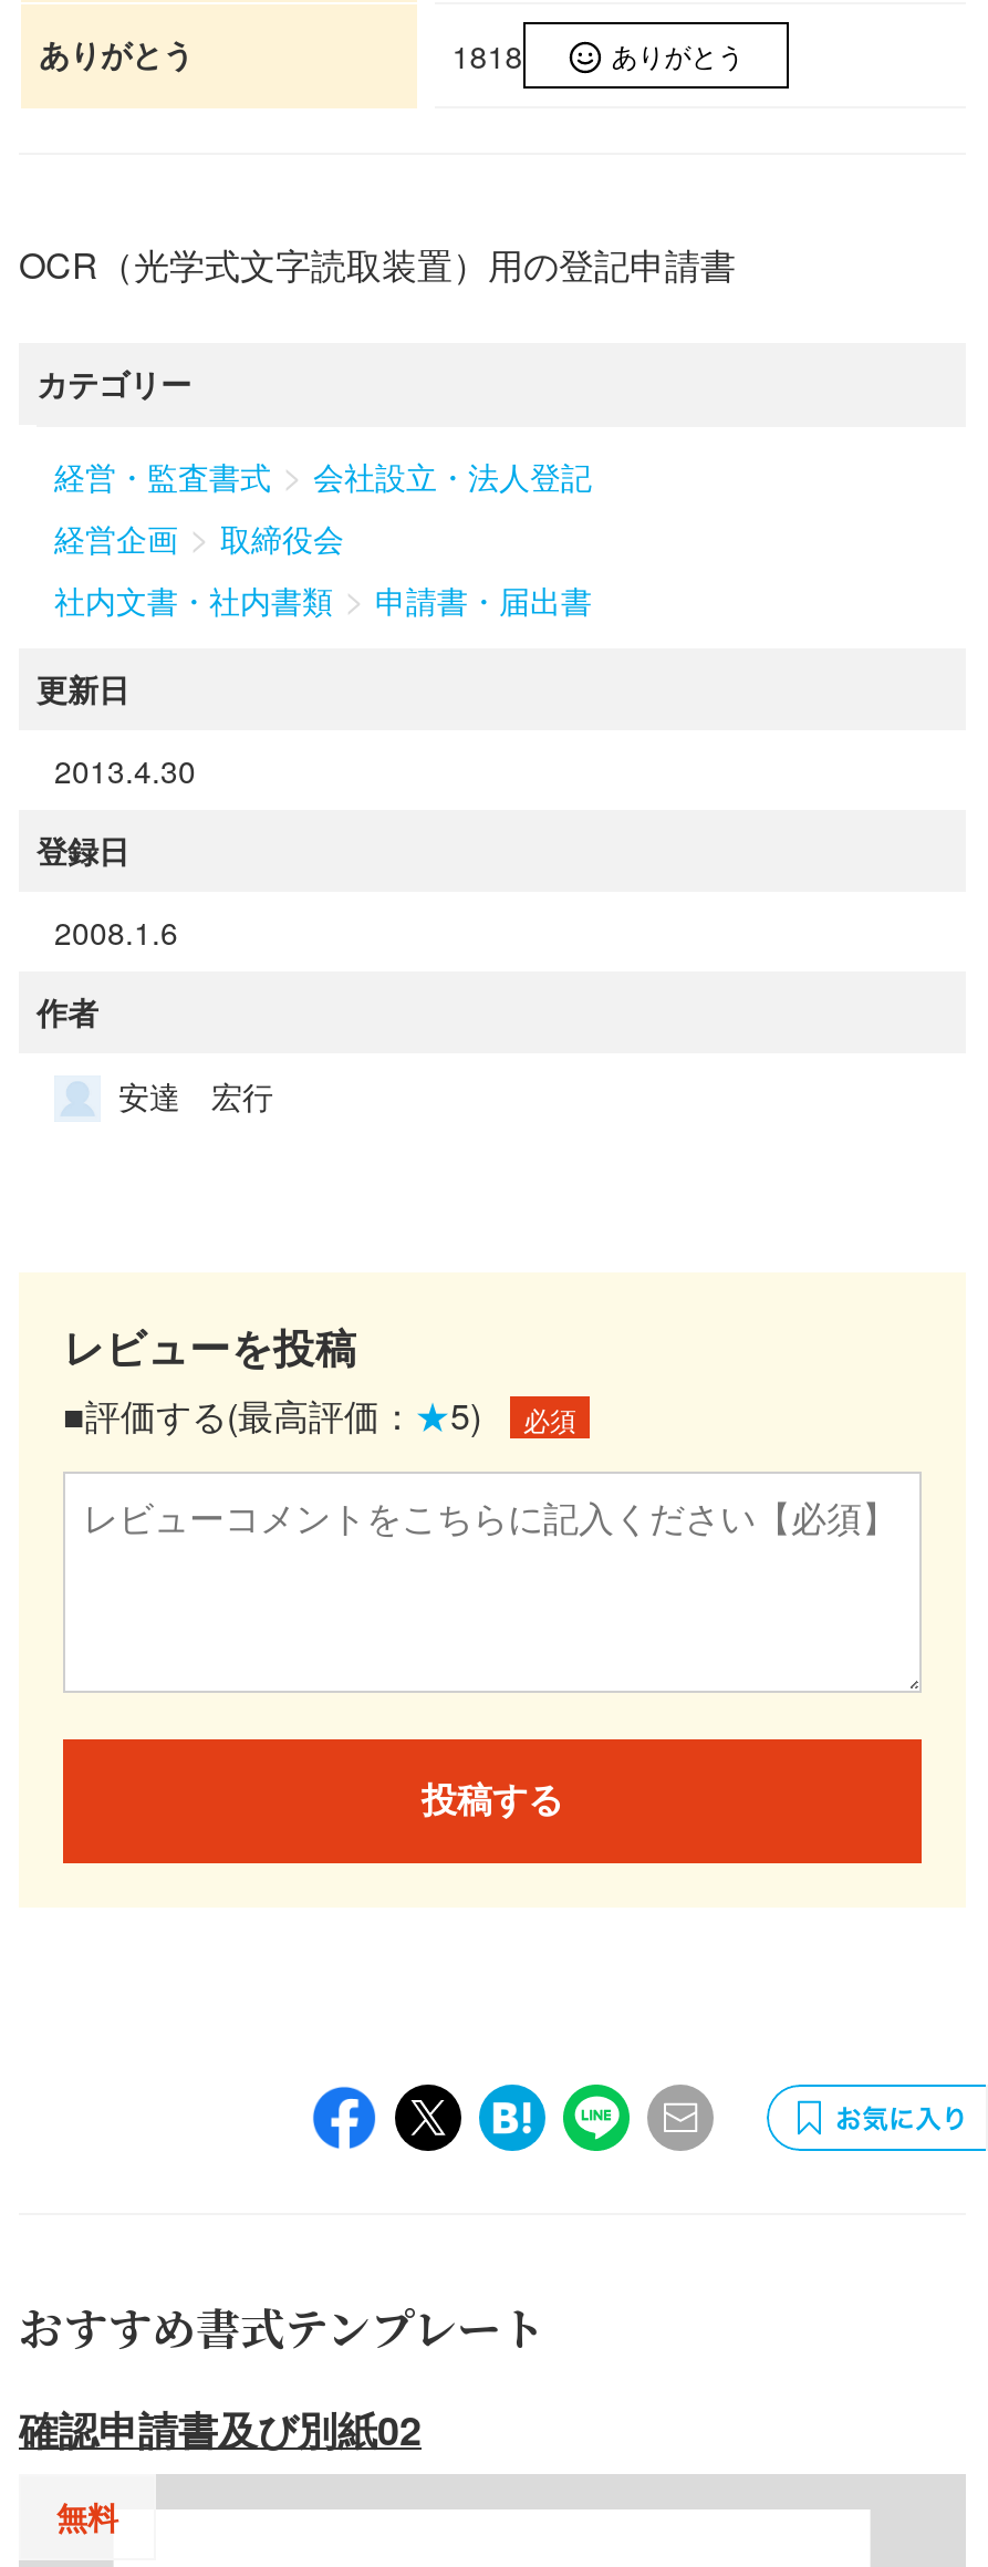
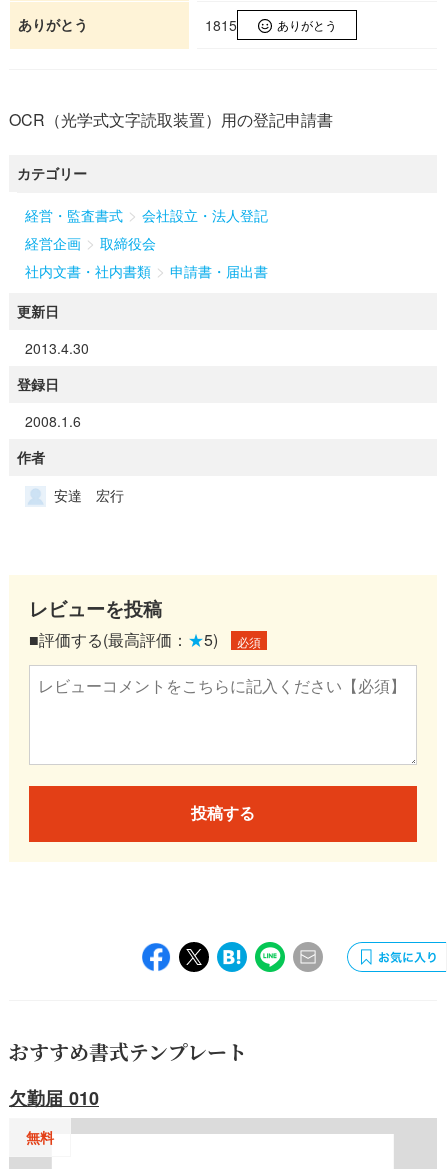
[452,34,523,78] 1818 -> [205,15,237,35] 1815
[19,2401,422,2459] 確認申請書及び別紙02 -> [9,1085,99,1111] 欠勤届 010

